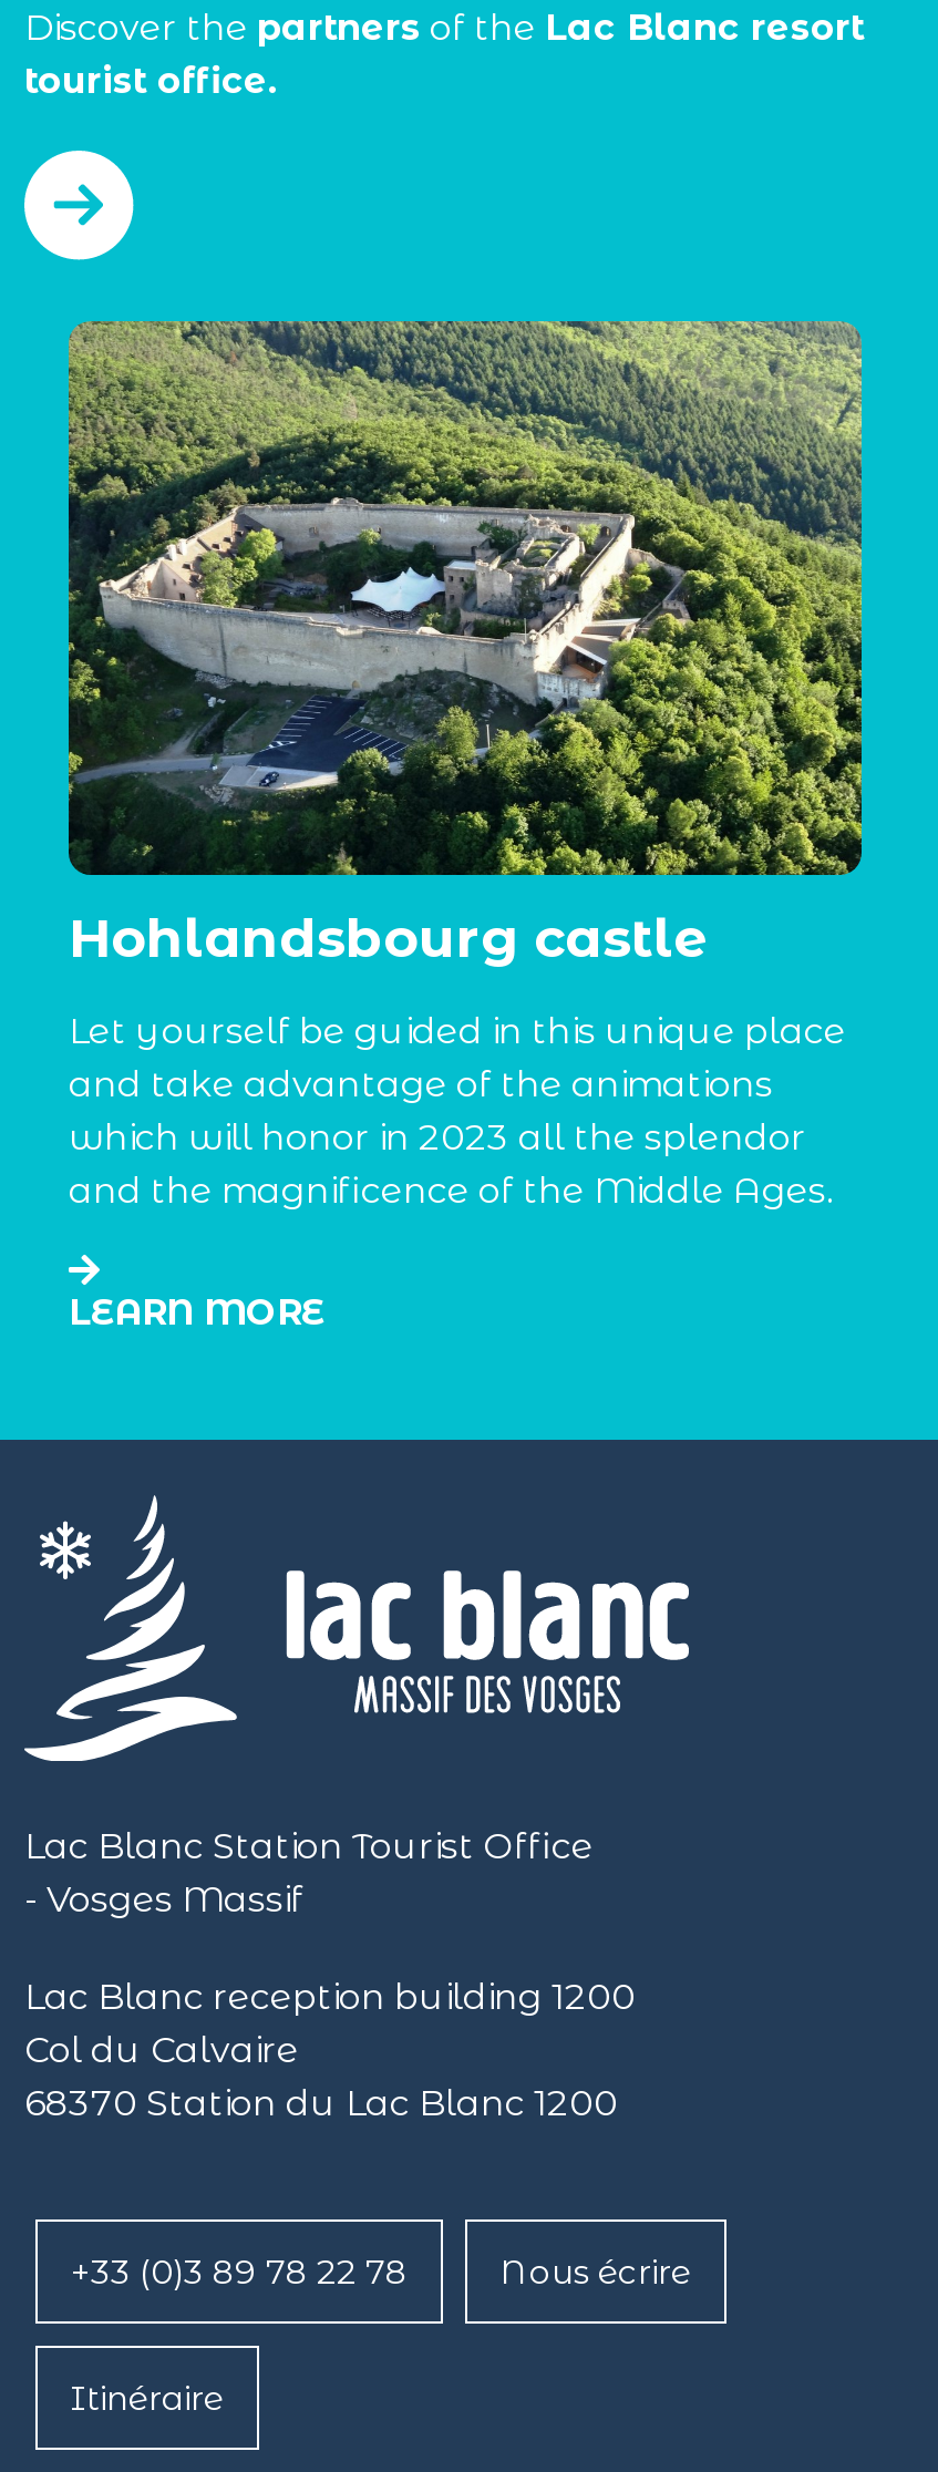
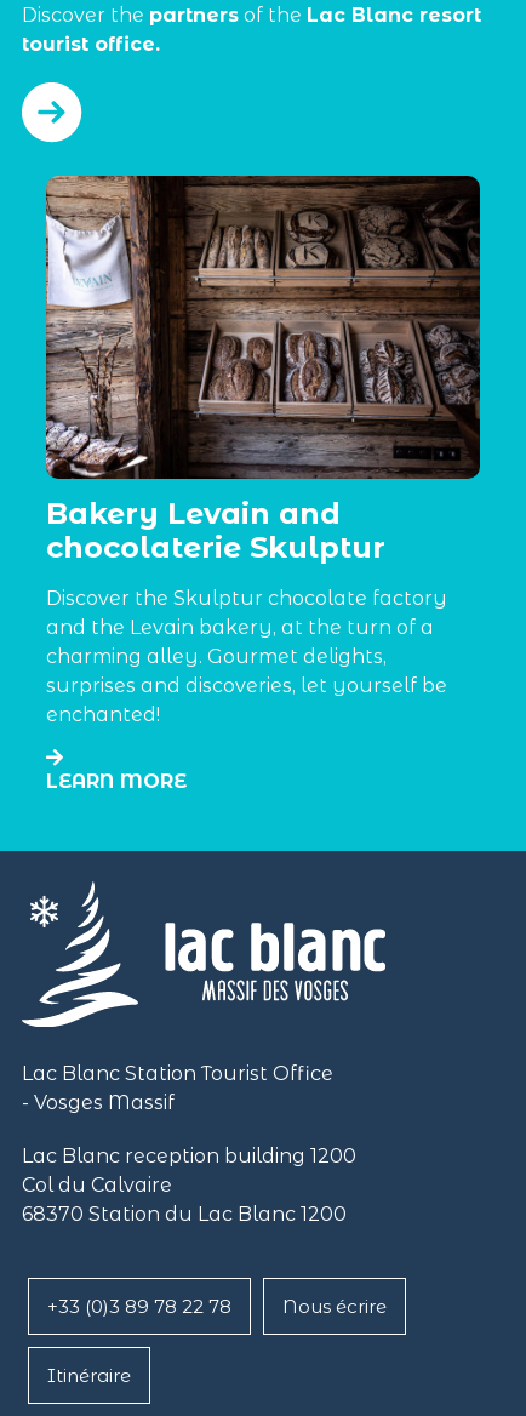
[66,319,864,971] [image] | Hohlandsbourg castle -> [45,175,481,566] [image] | Bakery Levain and | chocolaterie Skulptur
[69,1011,846,1213] Let yourself be guided in this unique place | and take advantage of the animations | which will honor in 2023 all the splendor | and the magnificence of the Middle Ages. -> [46,587,447,727] Discover the Skulptur chocolate factory | and the Levain bakery, at the turn of a | charming alley. Gourmet delights, | surprises and discoveries, let yourself be | enchanted!

